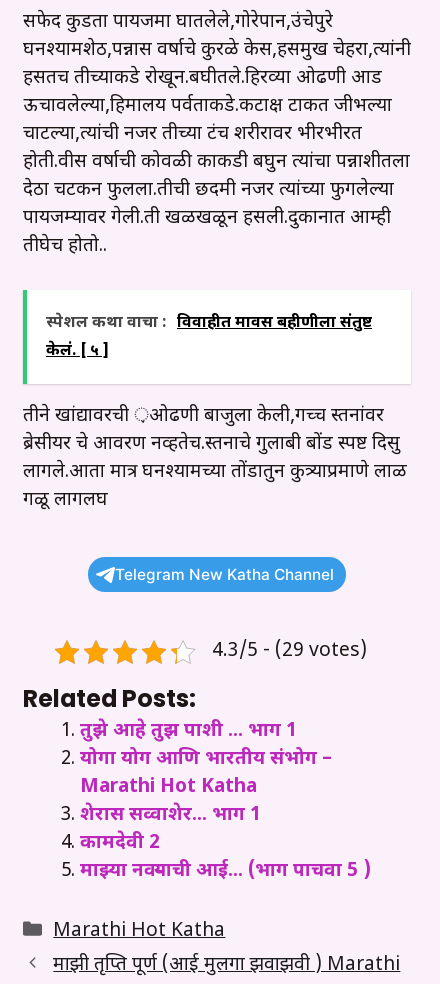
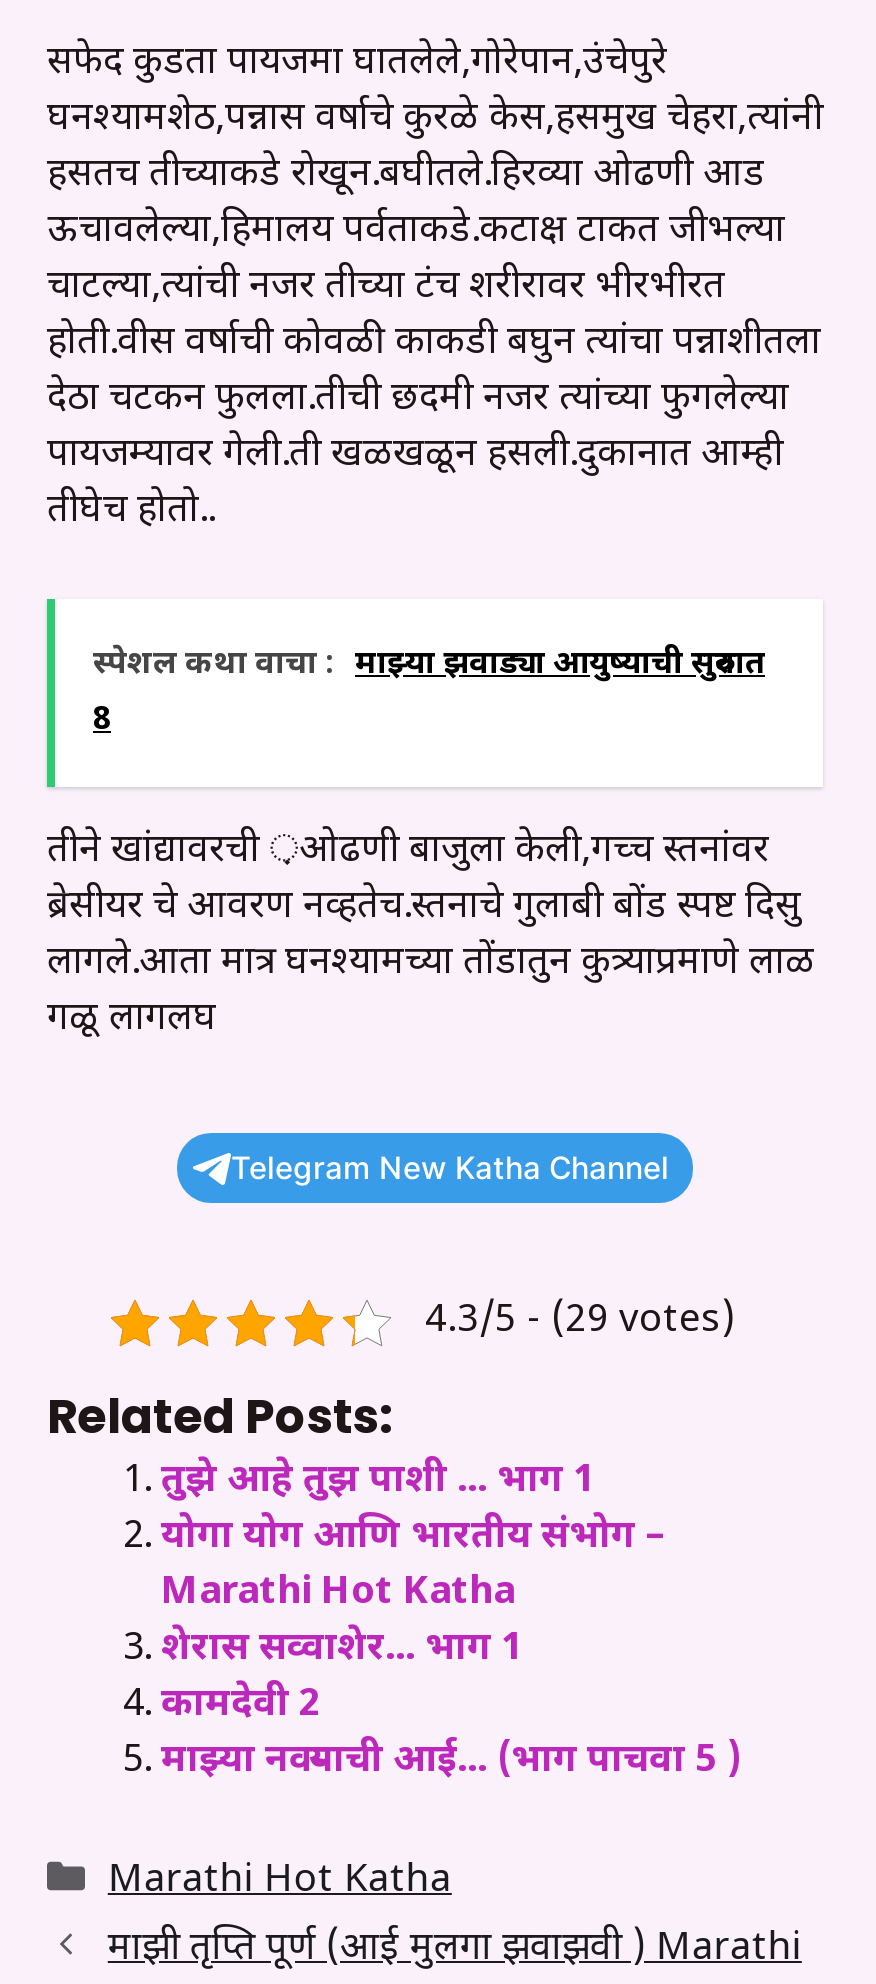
[46,313,372,362] स्पेशल कथा वाचा : विवाहीत मावस बहीणीला संतुष्ट | केलं. [ ५ ] -> [93,644,765,742] स्पेशल कथा वाचा : माझ्या झवाड्या आयुष्याची सुरुवात | 8

